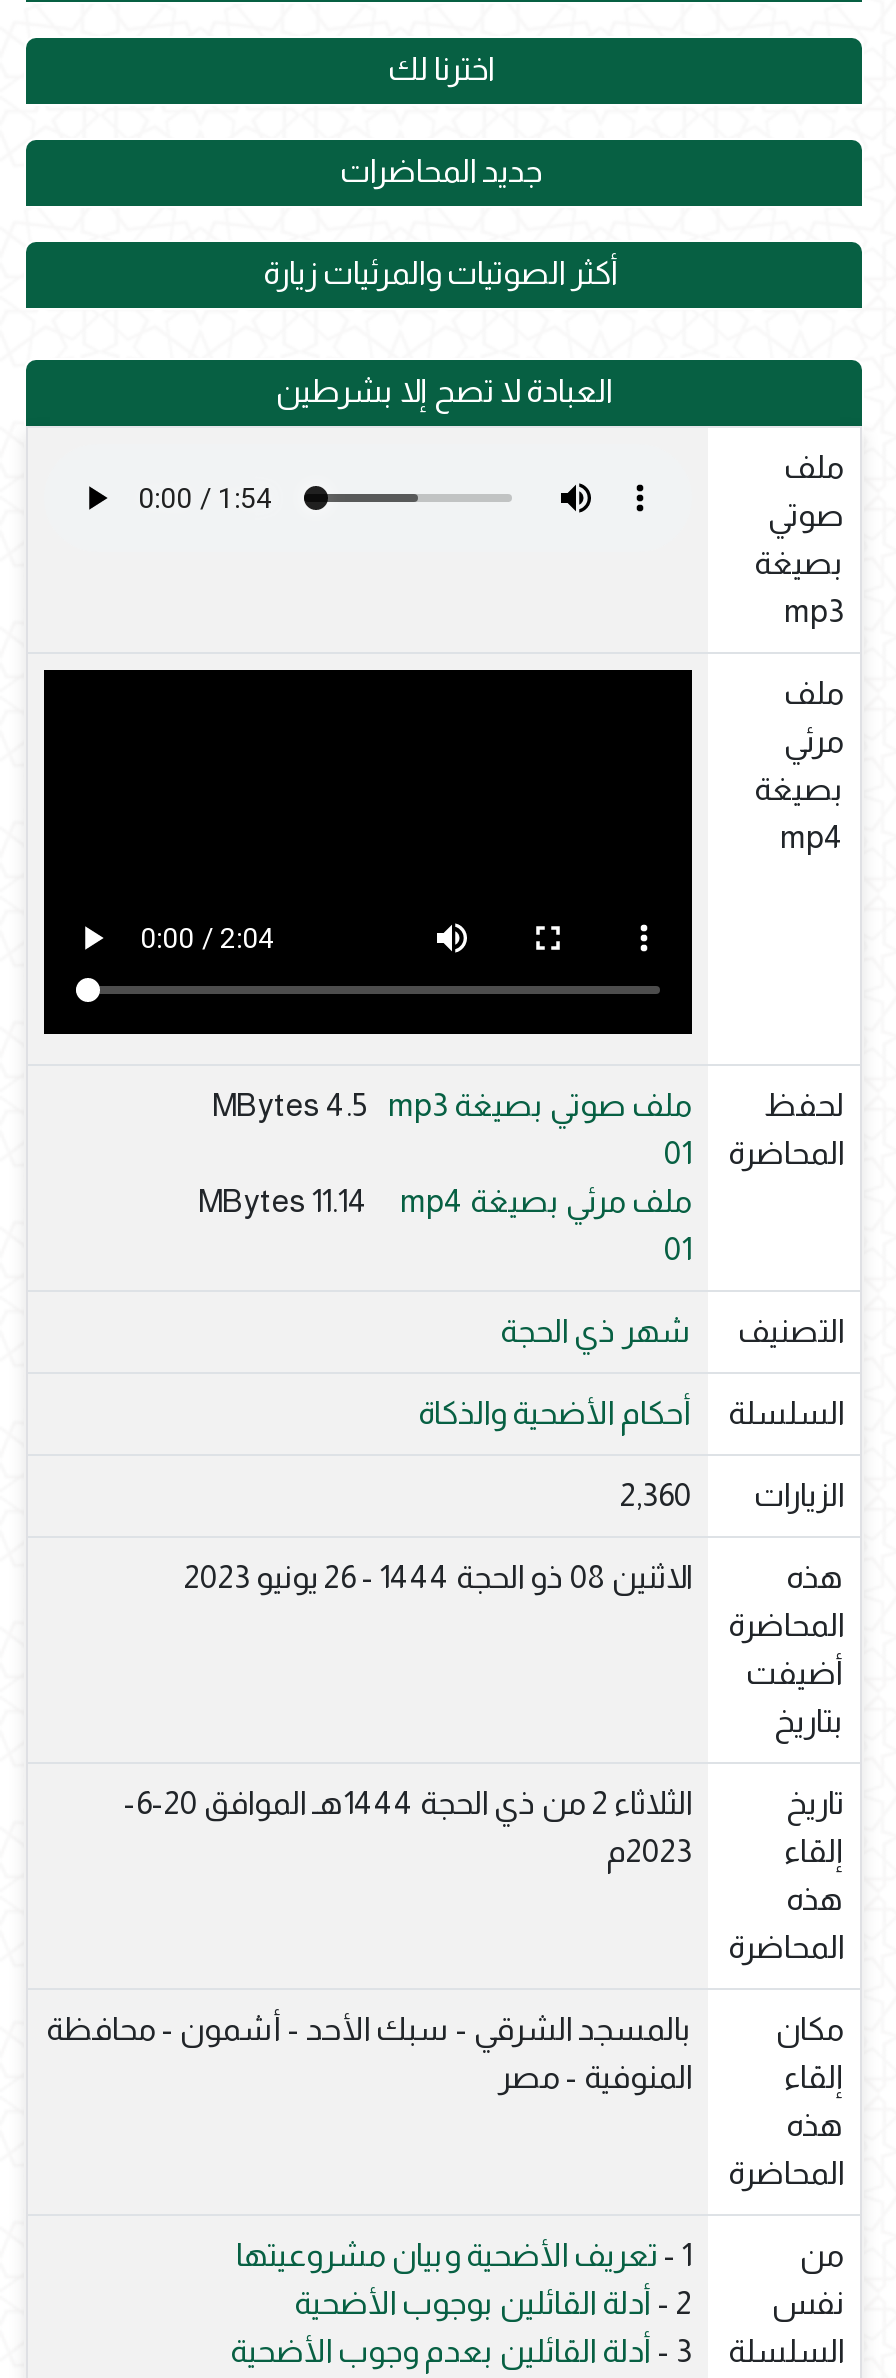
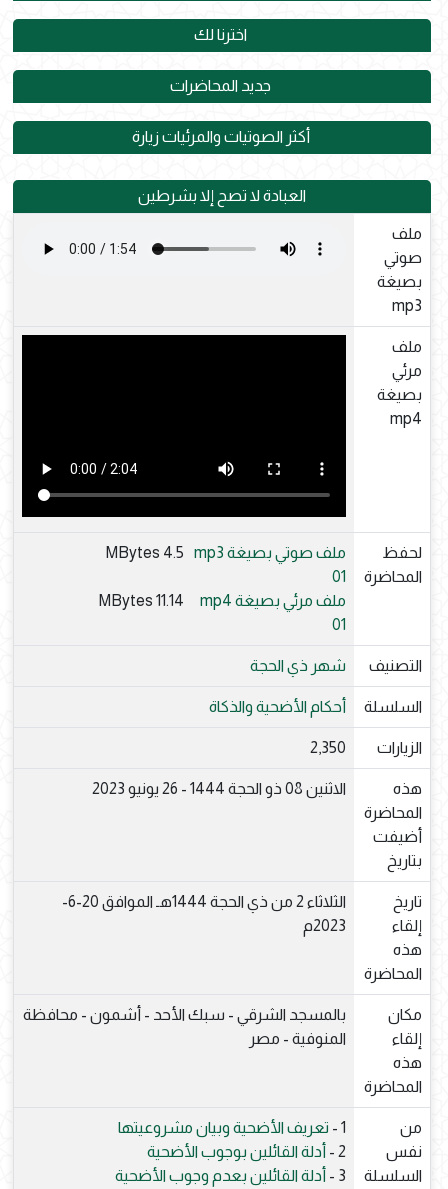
[620,1478,844,1512] الزيارات 2,360 -> [310,739,422,756] الزيارات 2,350

